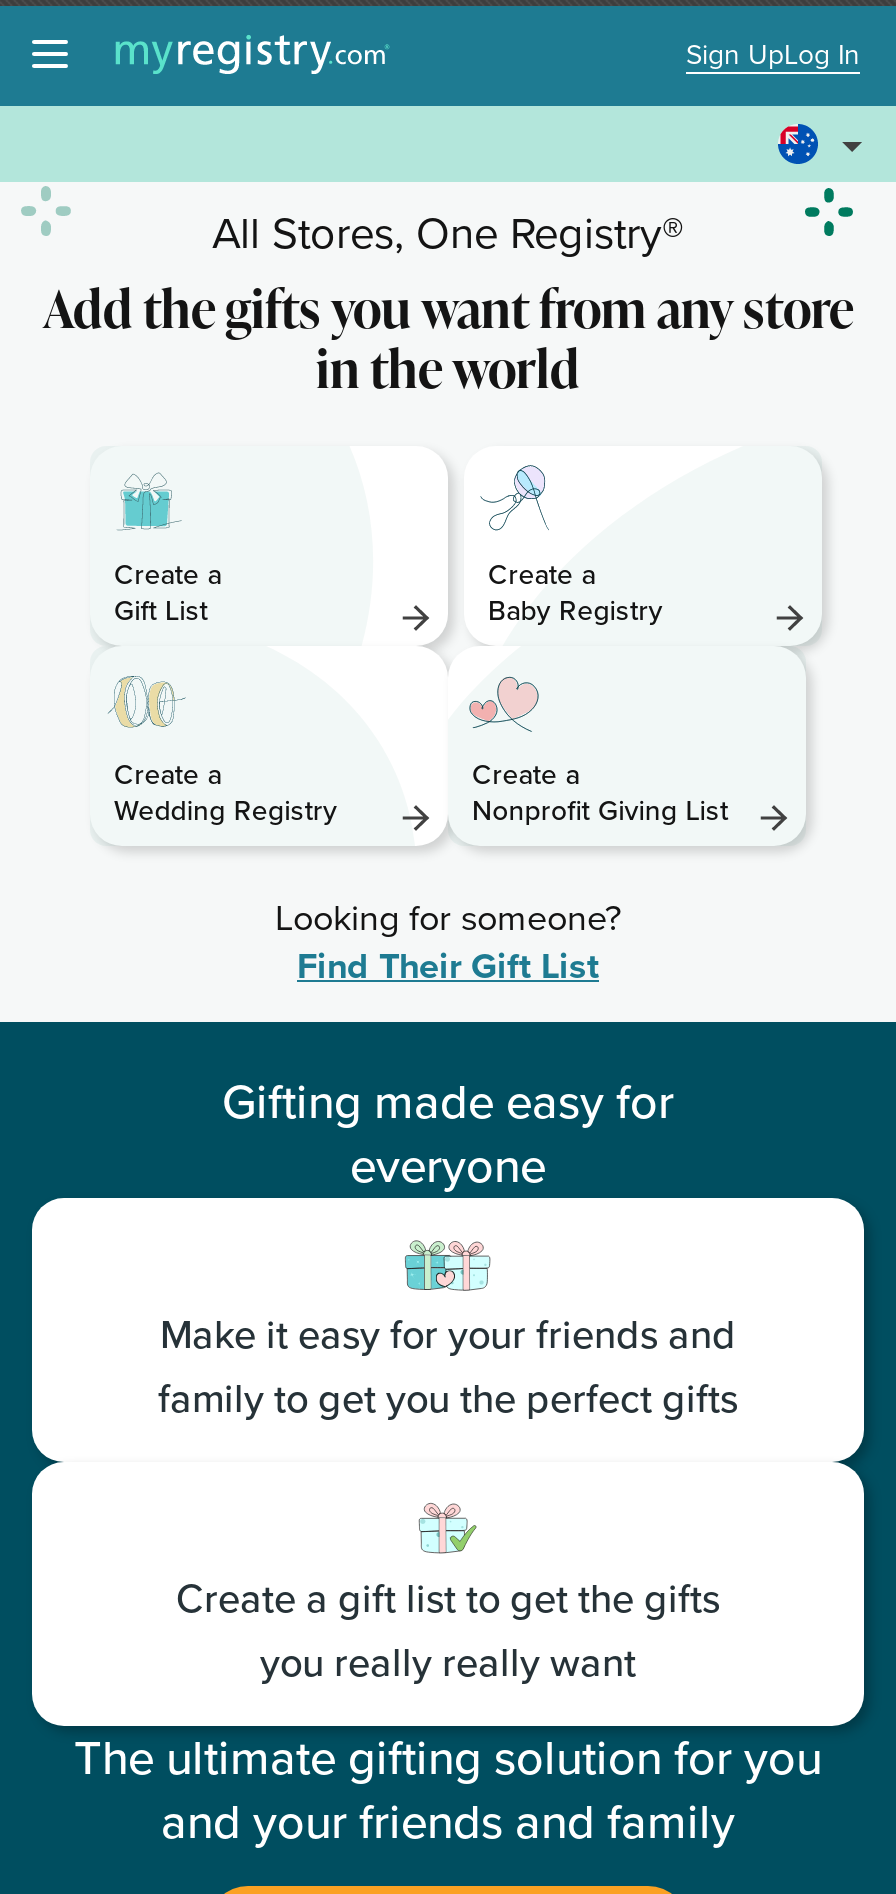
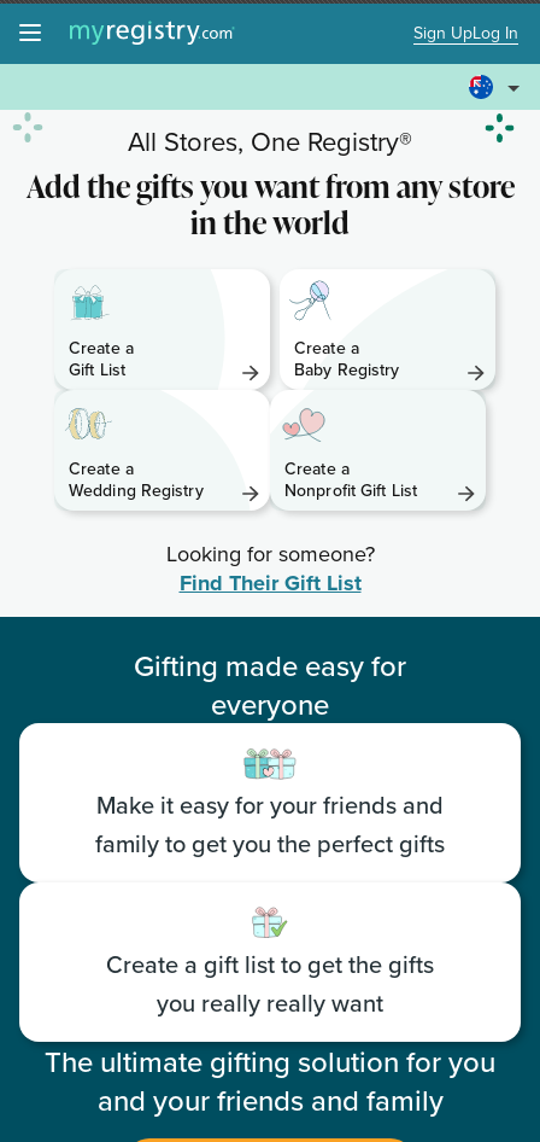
[472,790,728,832] Nonprofit Giving List -> [284,478,417,502] Nonprofit Gift List

